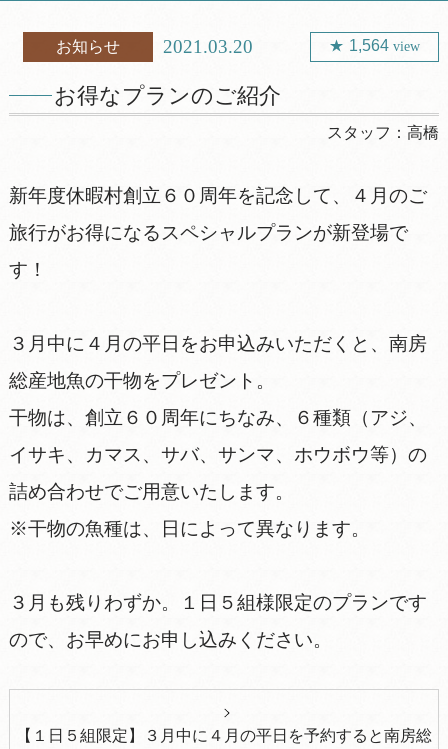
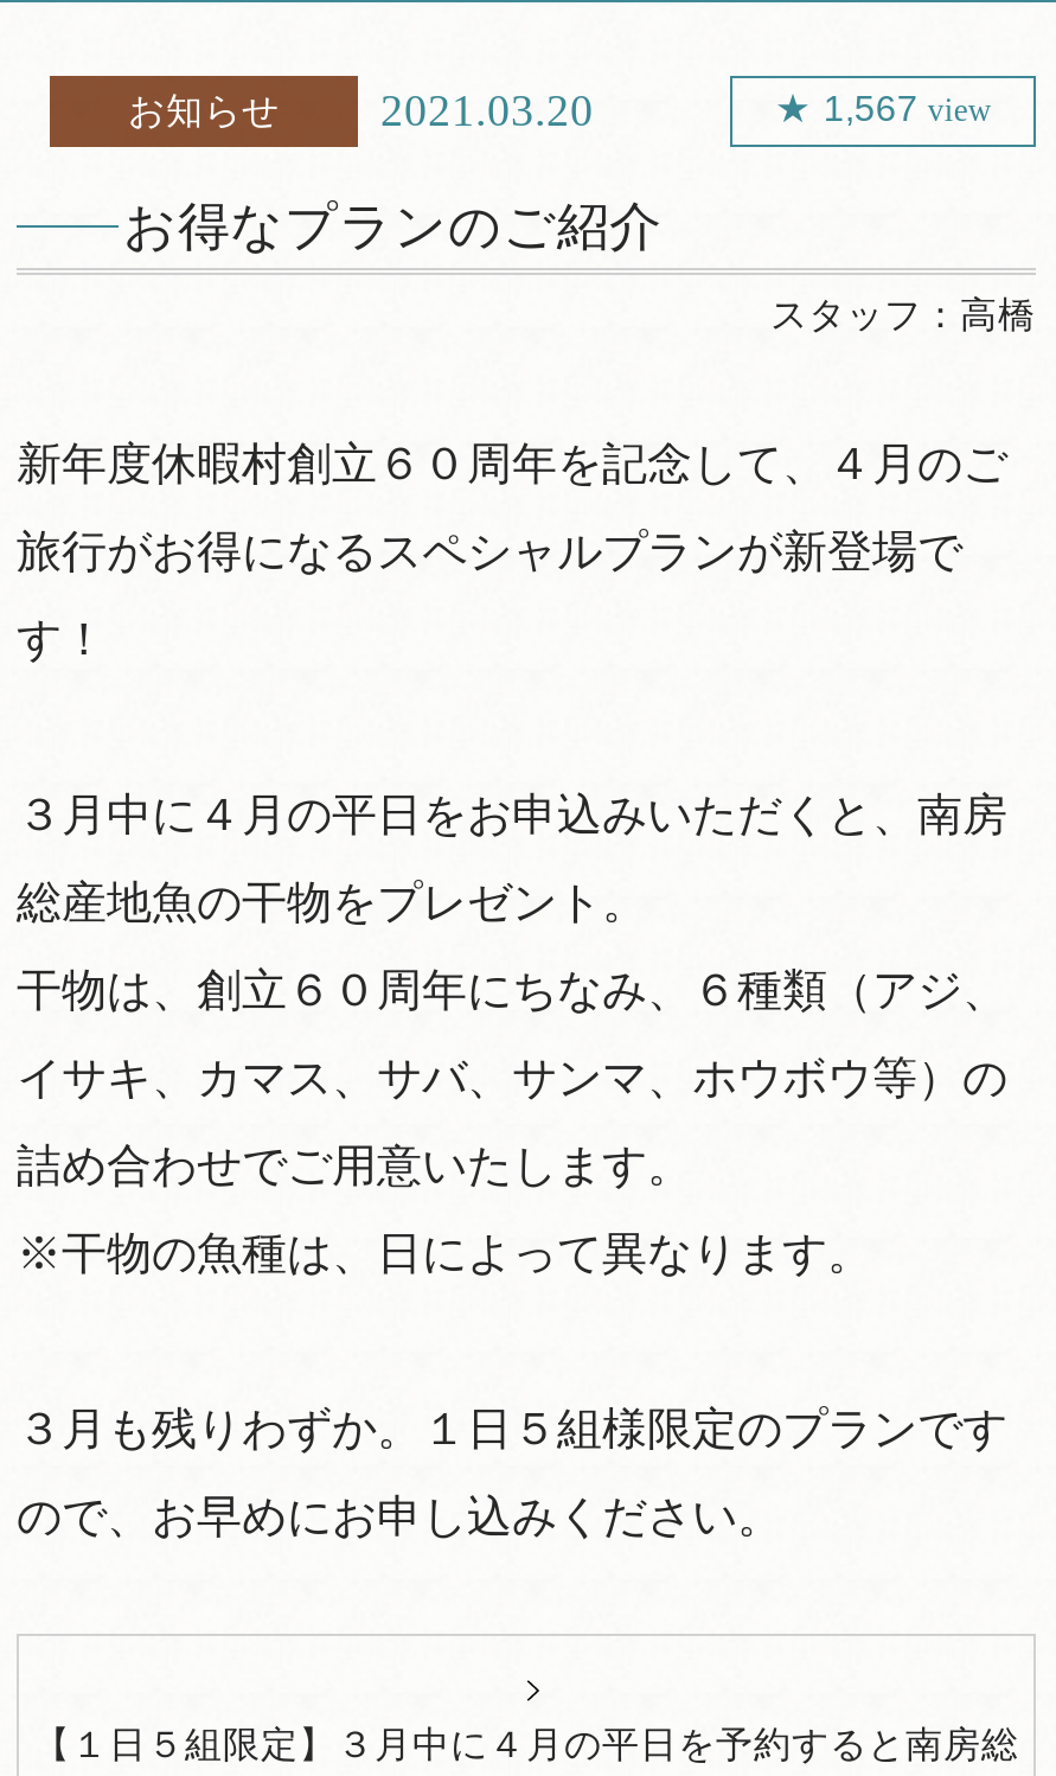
[349,37,420,54] 1,564 view -> [823,88,992,129] 1,567 view

